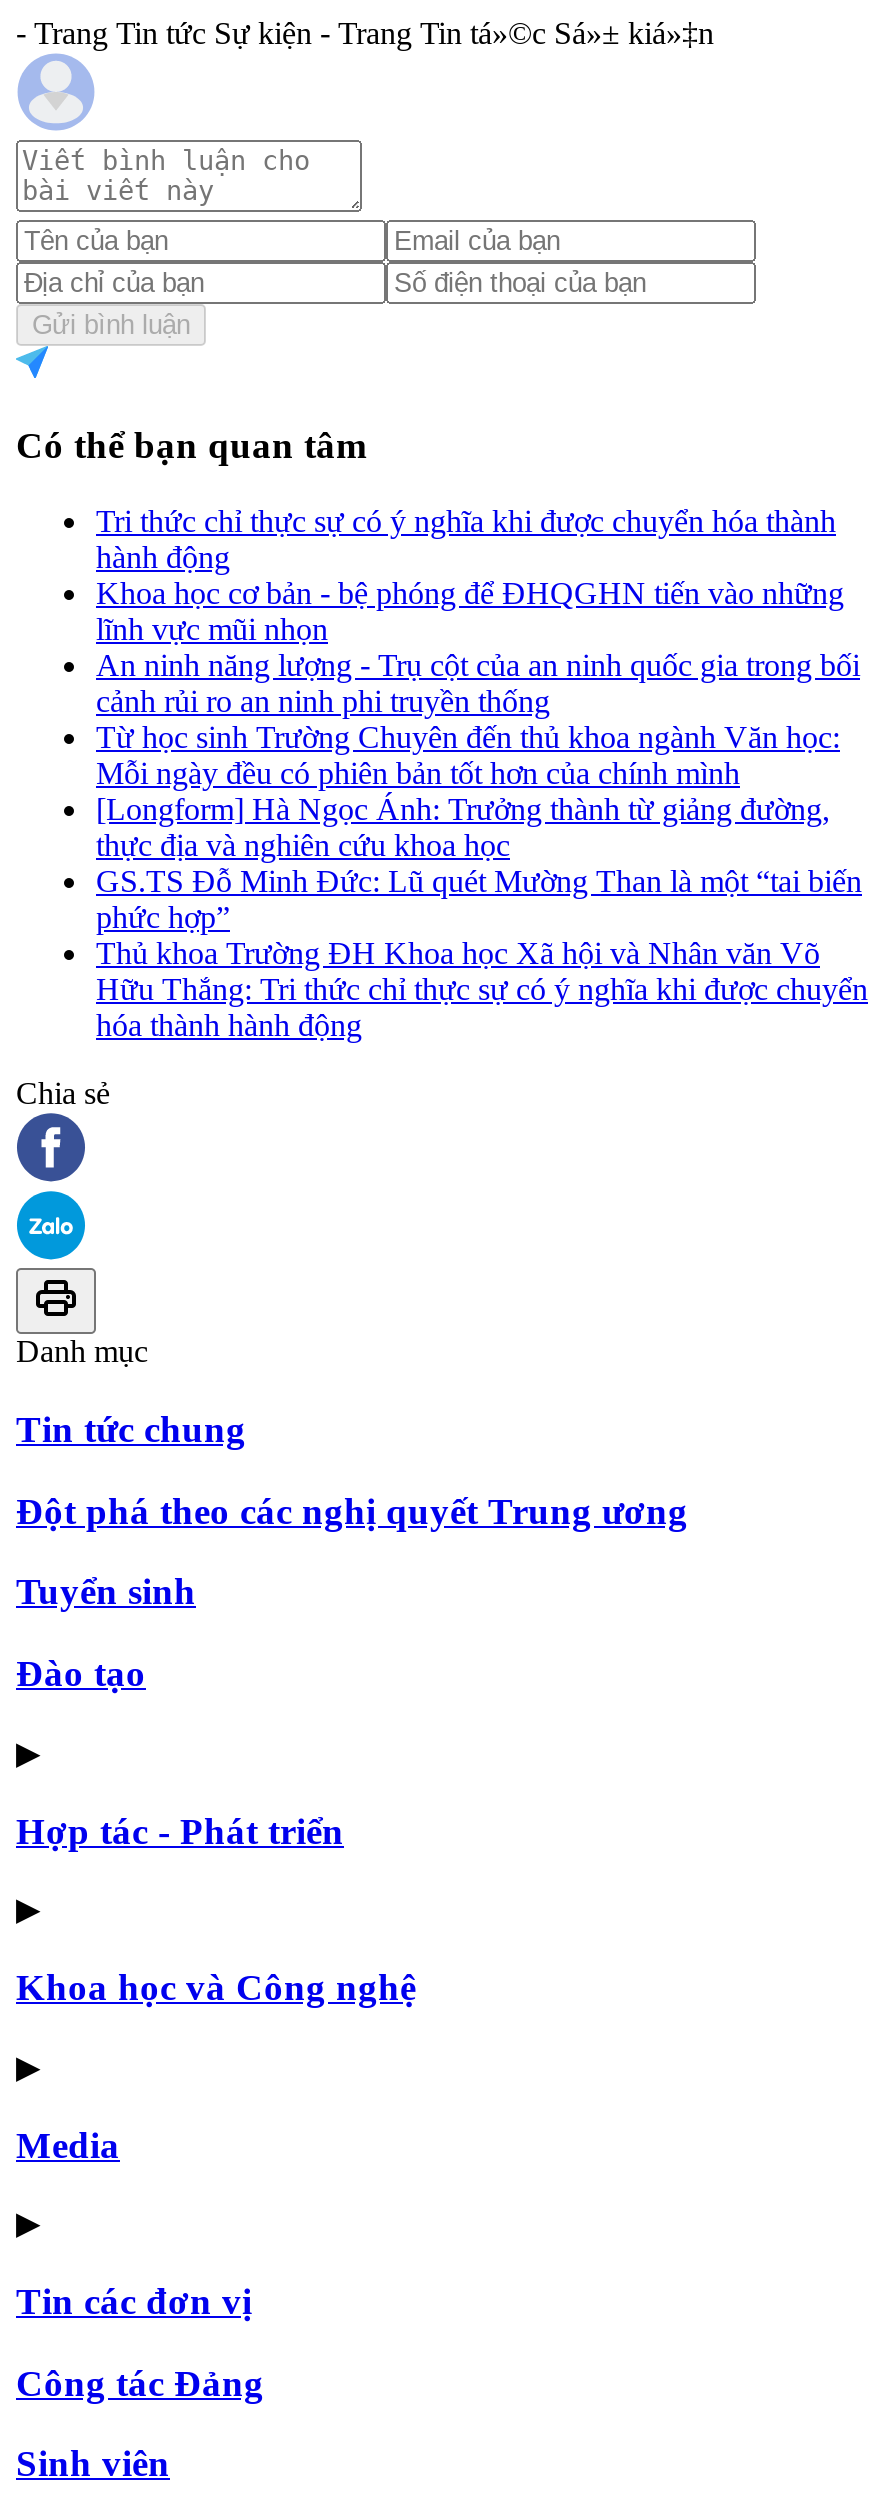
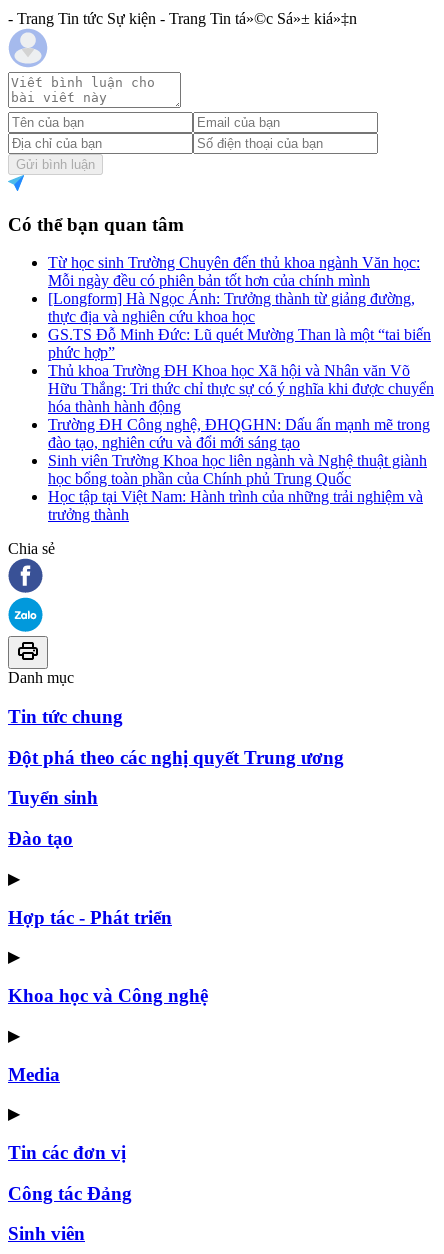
[96,505,860,719] Tri thức chỉ thực sự có ý nghĩa khi được chuyển hóa thành | hành động | Khoa học cơ bản - bệ phóng để ĐHQGHN tiến vào những | lĩnh vực mũi nhọn | An ninh năng lượng - Trụ cột của an ninh quốc gia trong bối | cảnh rủi ro an ninh phi truyền thống -> none
moved [96,721,868,1043] -> [48,254,434,415]: Từ học sinh Trường Chuyên đến thủ khoa ngành Văn học: | Mỗi ngày đều có phiên bản tốt hơn của chính mình | [Longform] Hà Ngọc Ánh: Trưởng thành từ giảng đường, | ... | Hữu Thắng: Tri thức chỉ thực sự có ý nghĩa khi được chuyển | hóa thành hành động
none -> [48,416,430,523] Trường ĐH Công nghệ, ĐHQGHN: Dấu ấn mạnh mẽ trong | đào tạo, nghiên cứu và đổi mới sáng tạo | Sinh viên Trường Khoa học liên ngành và Nghệ thuật giành | học bổng toàn phần của Chính phủ Trung Quốc | Học tập tại Việt Nam: Hành trình của những trải nghiệm và | trưởng thành

